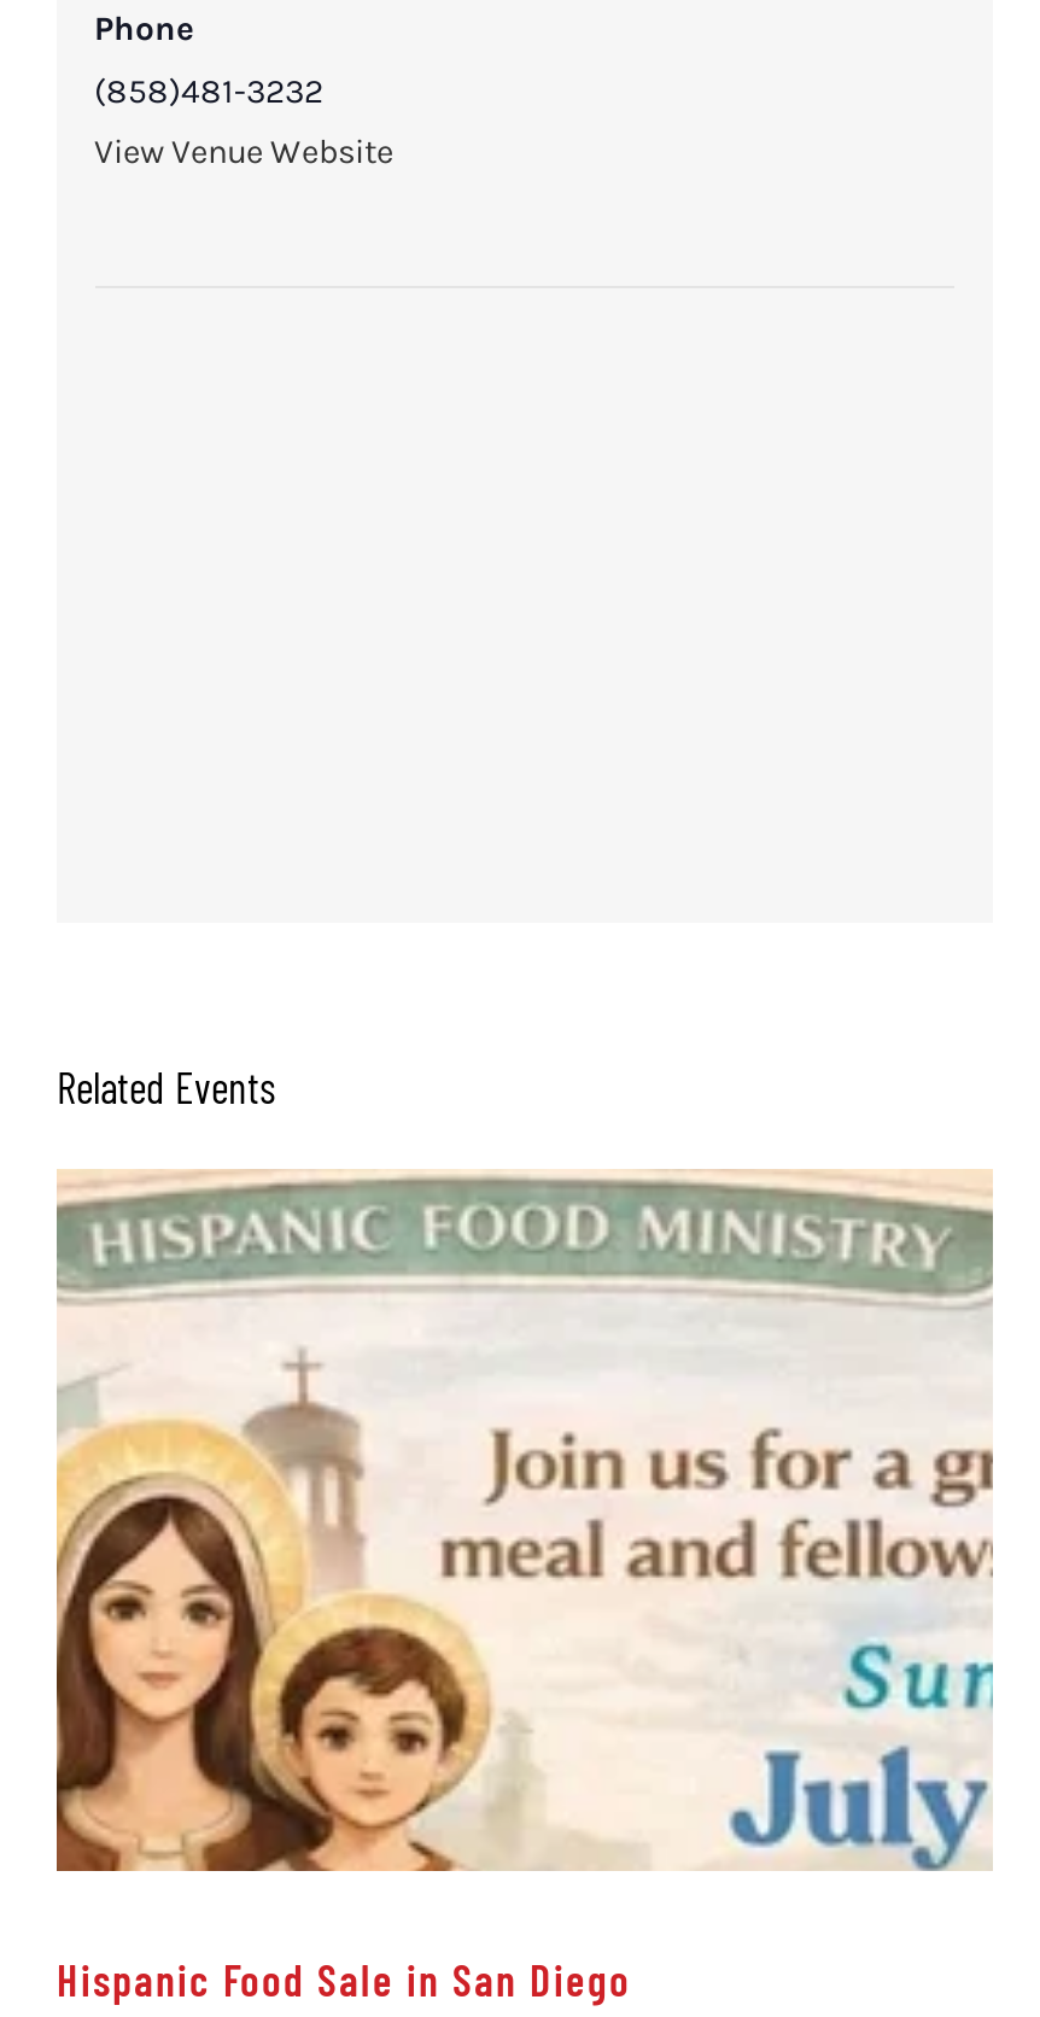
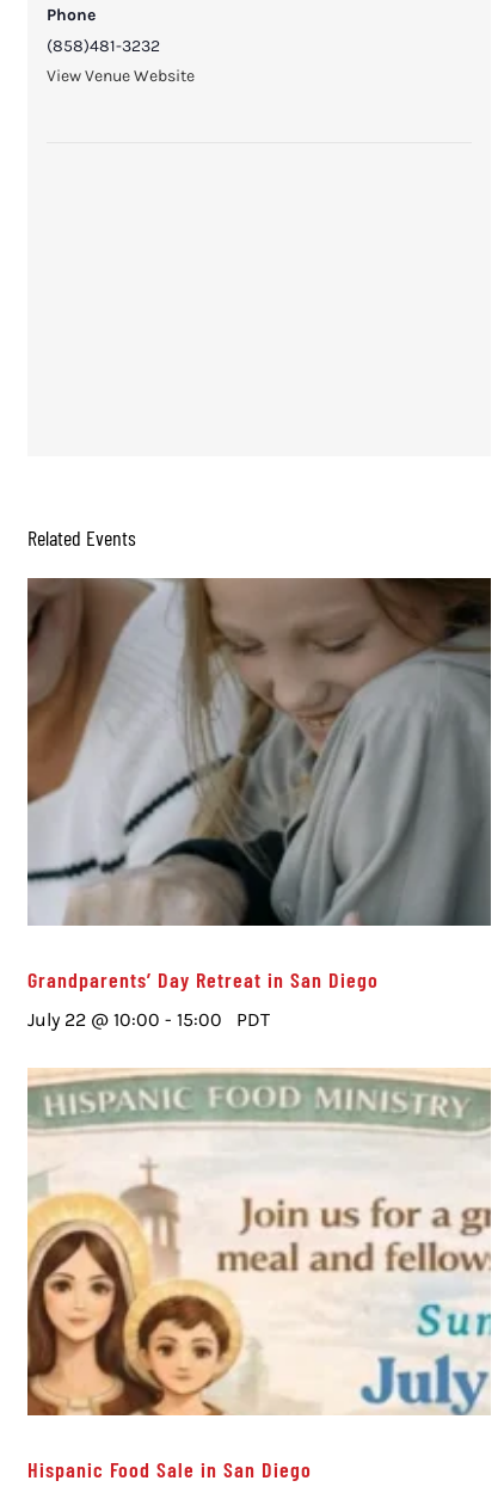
none -> [26,577,492,1031] [image] | Grandparents’ Day Retreat in San Diego | July 22 @ 10:00 - 15:00 | PDT

